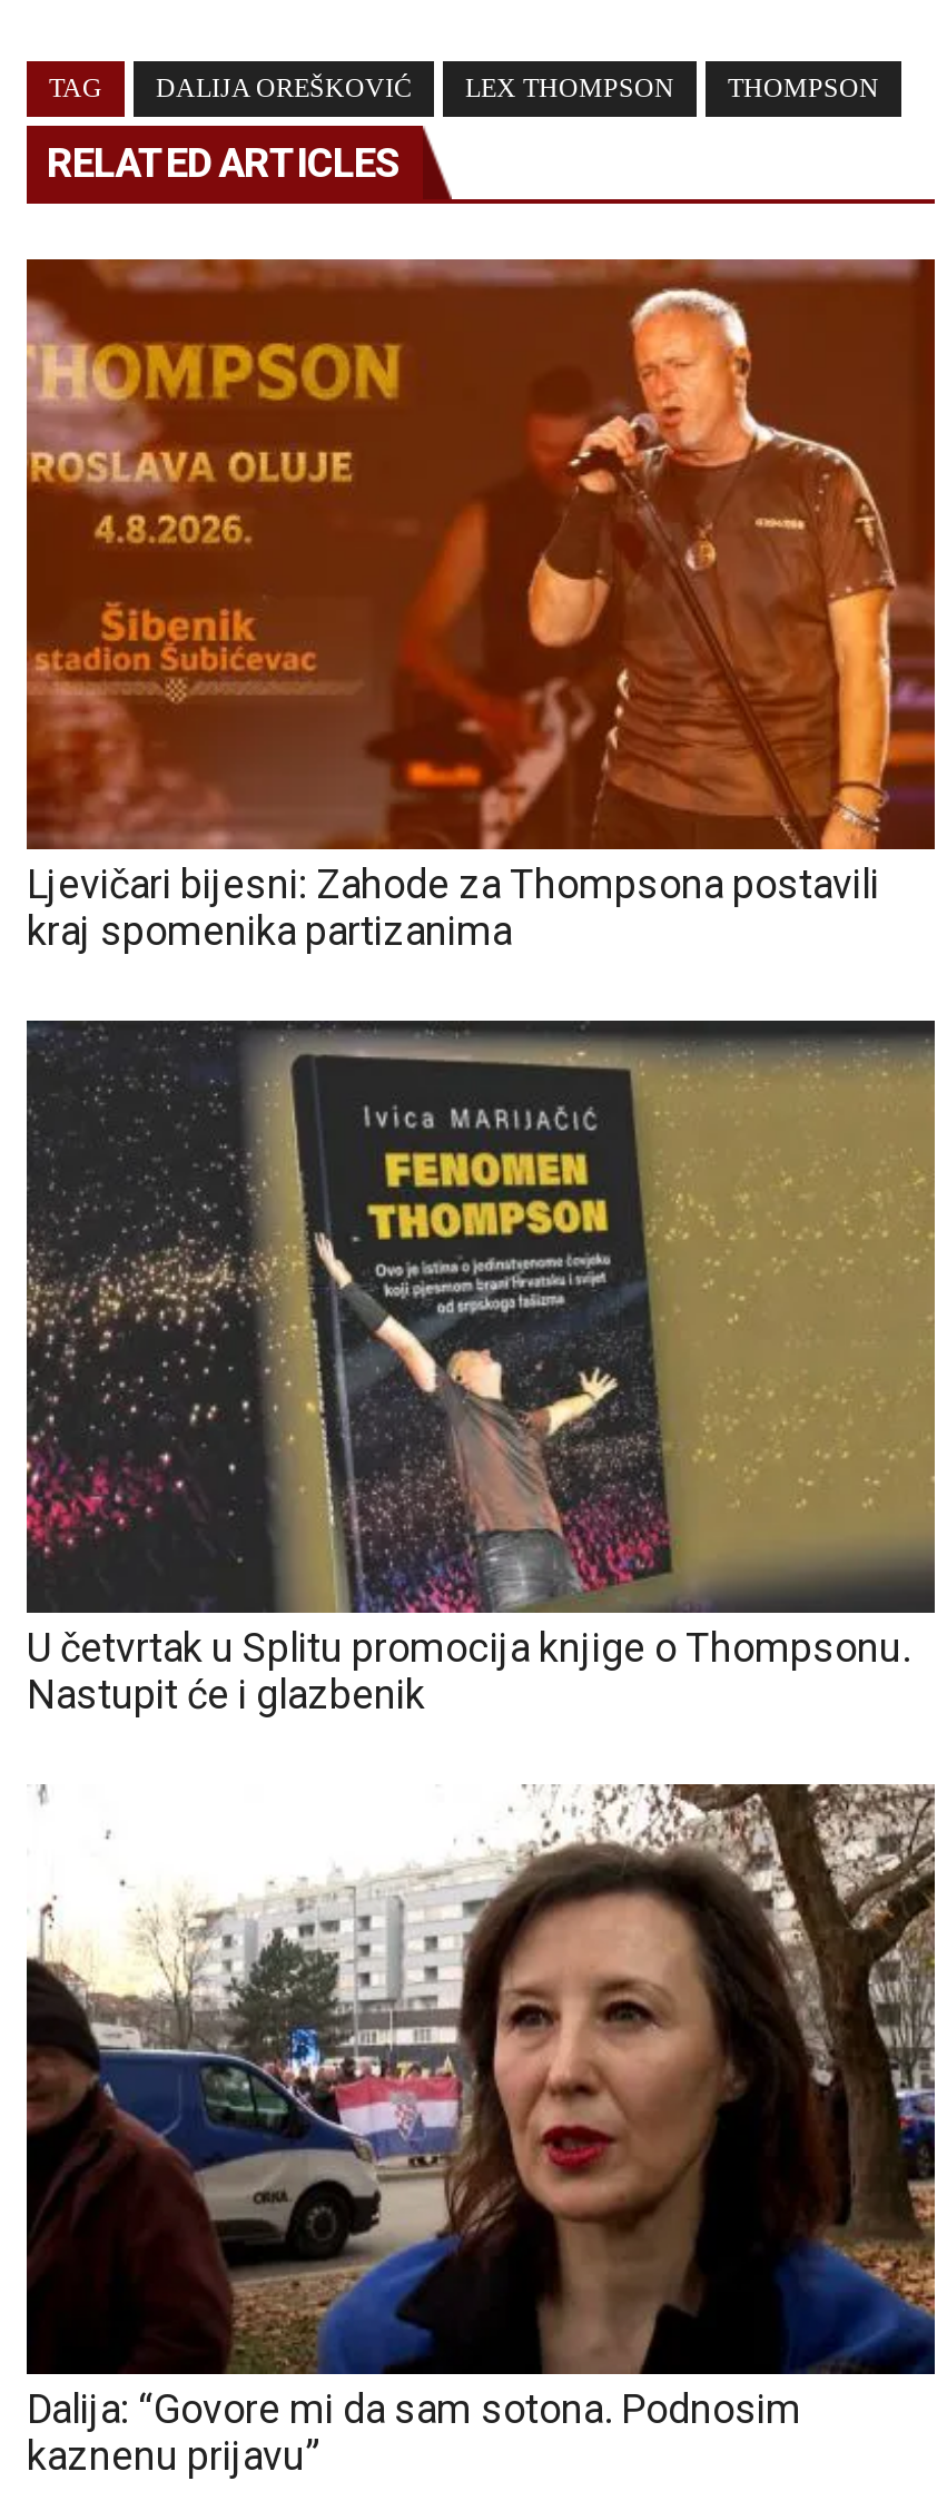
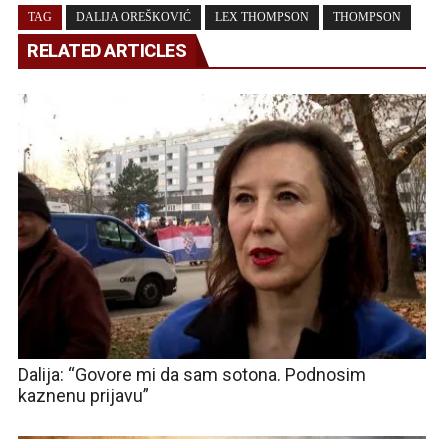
[24,256,937,955] [image] | Ljevičari bijesni: Zahode za Thompsona postavili | kraj spomenika partizanima -> none
[27,1020,935,1717] [image] | U četvrtak u Splitu promocija knjige o Thompsonu. | Nastupit će i glazbenik -> none

